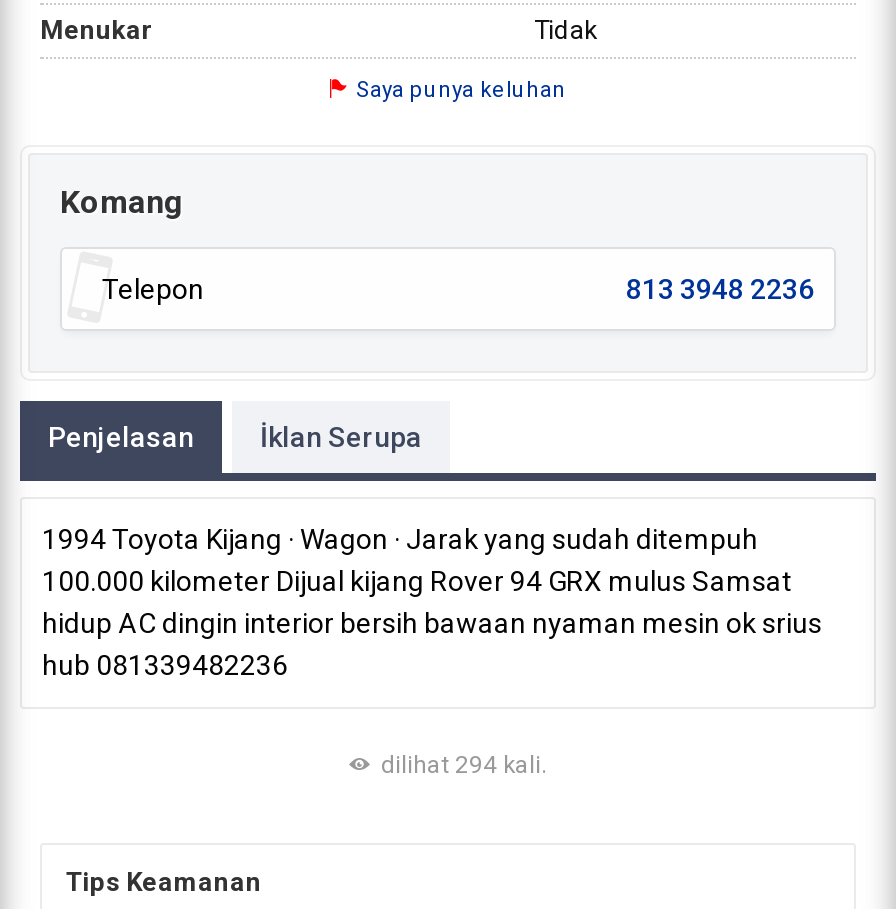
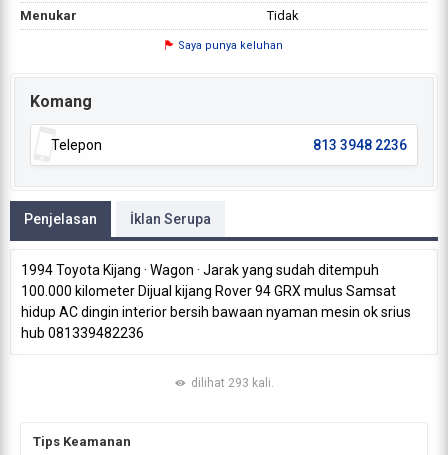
[381,750,547,778] dilihat 294 kali. -> [190,375,273,389] dilihat 293 kali.

